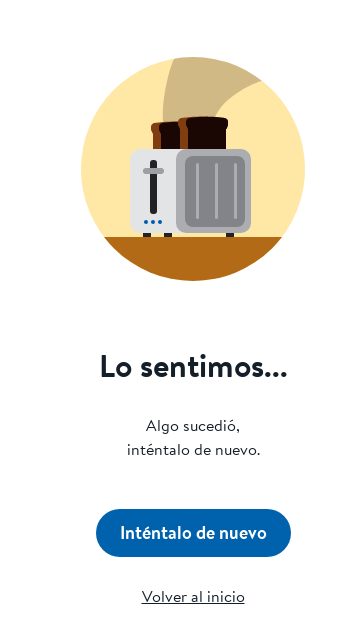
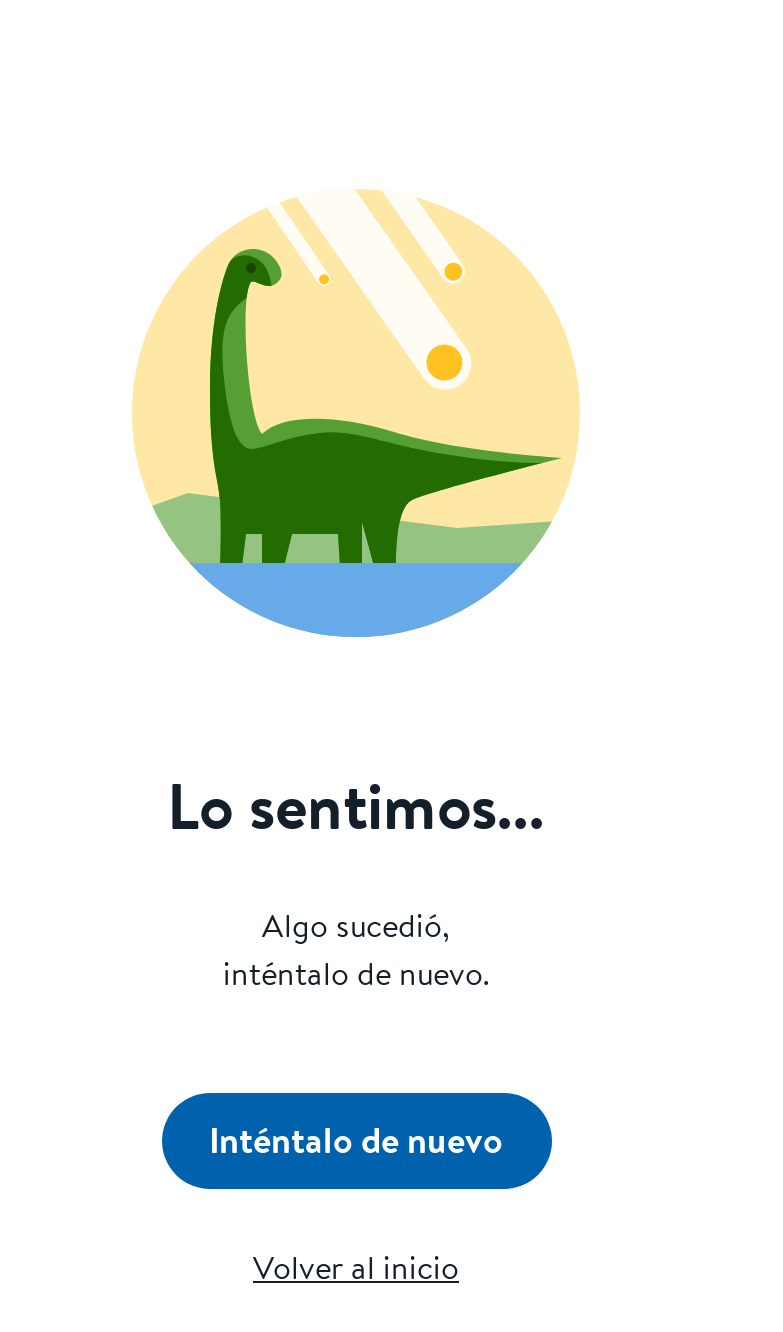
[92,57,292,282] [image] -> [152,191,560,639] [image]

